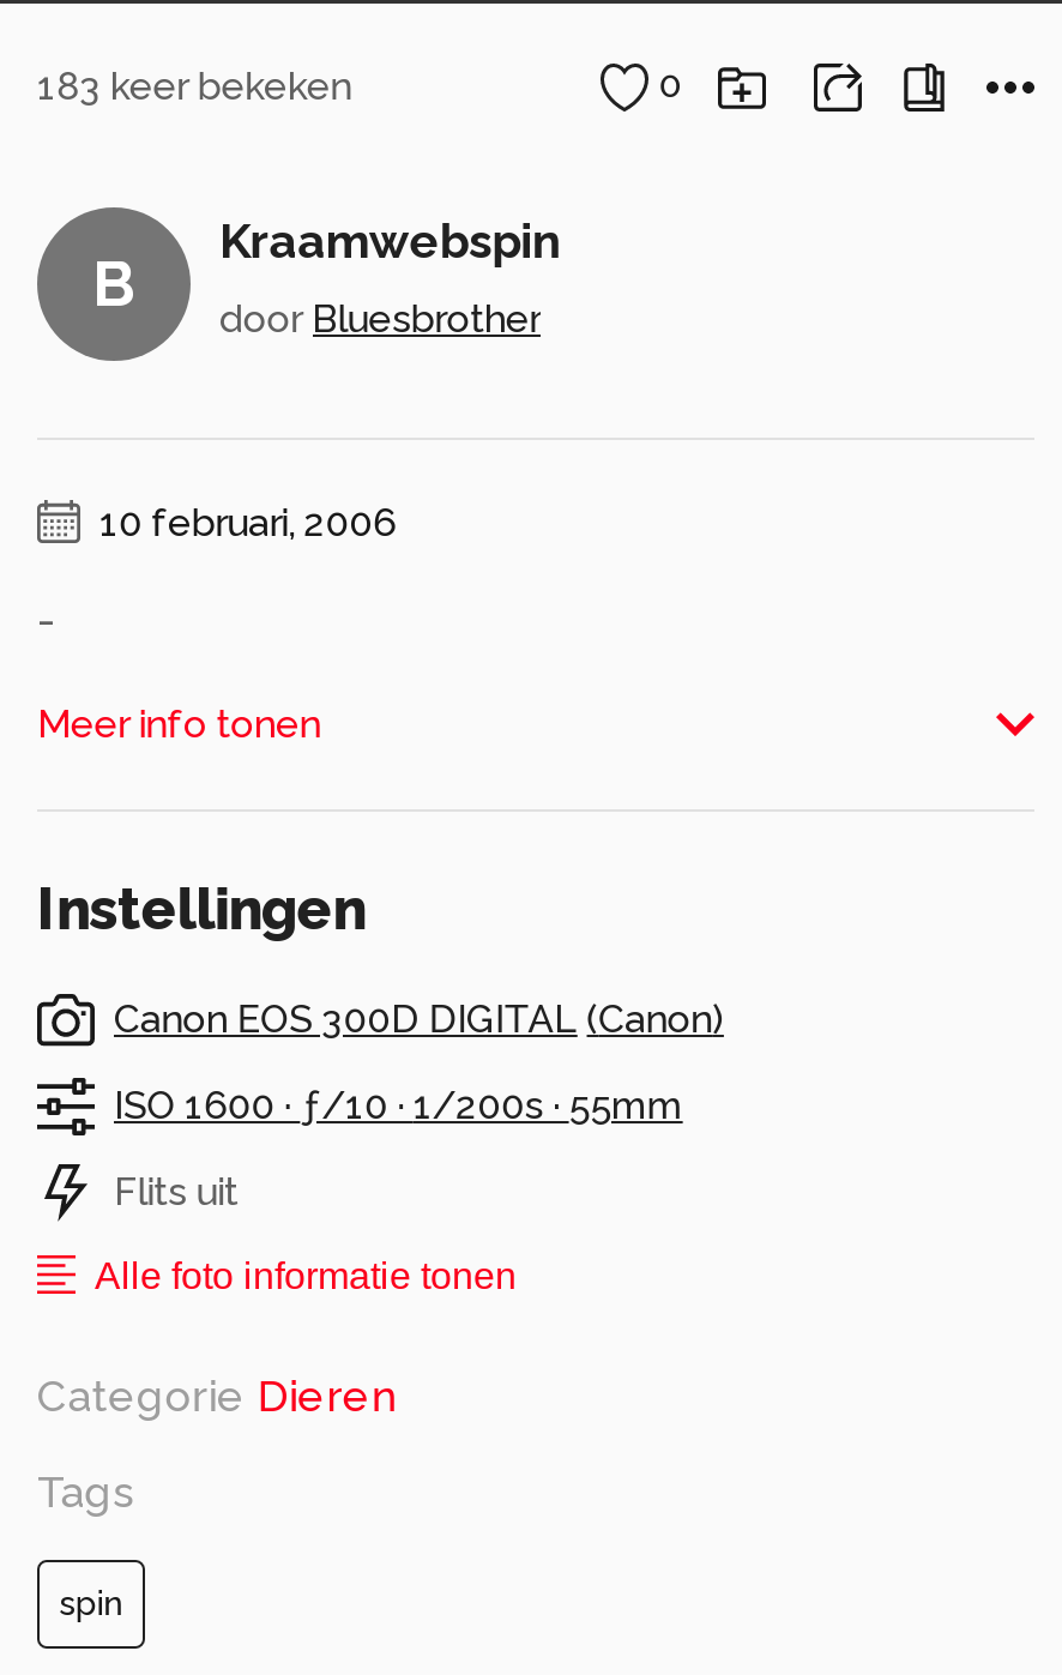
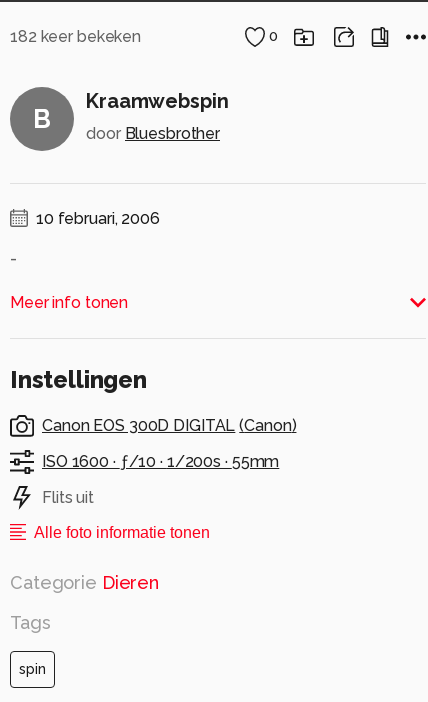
[37,62,351,108] 183 keer bekeken -> [10,26,141,45] 182 keer bekeken

